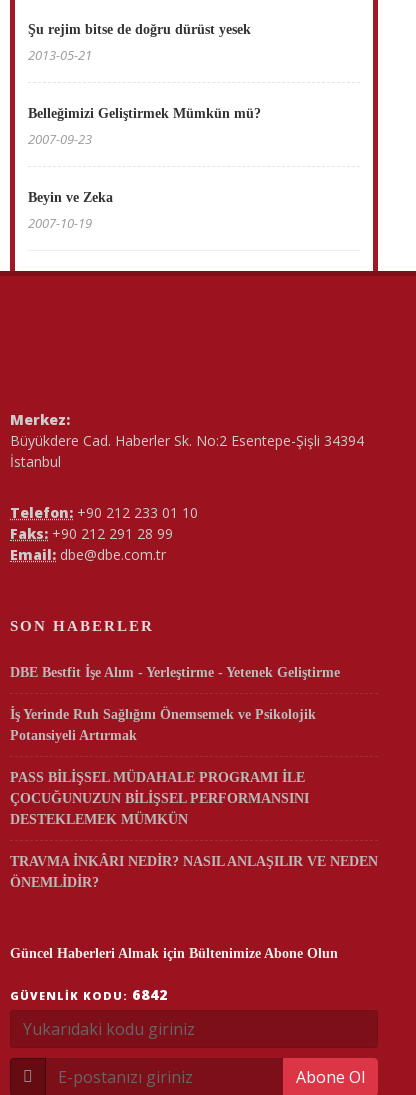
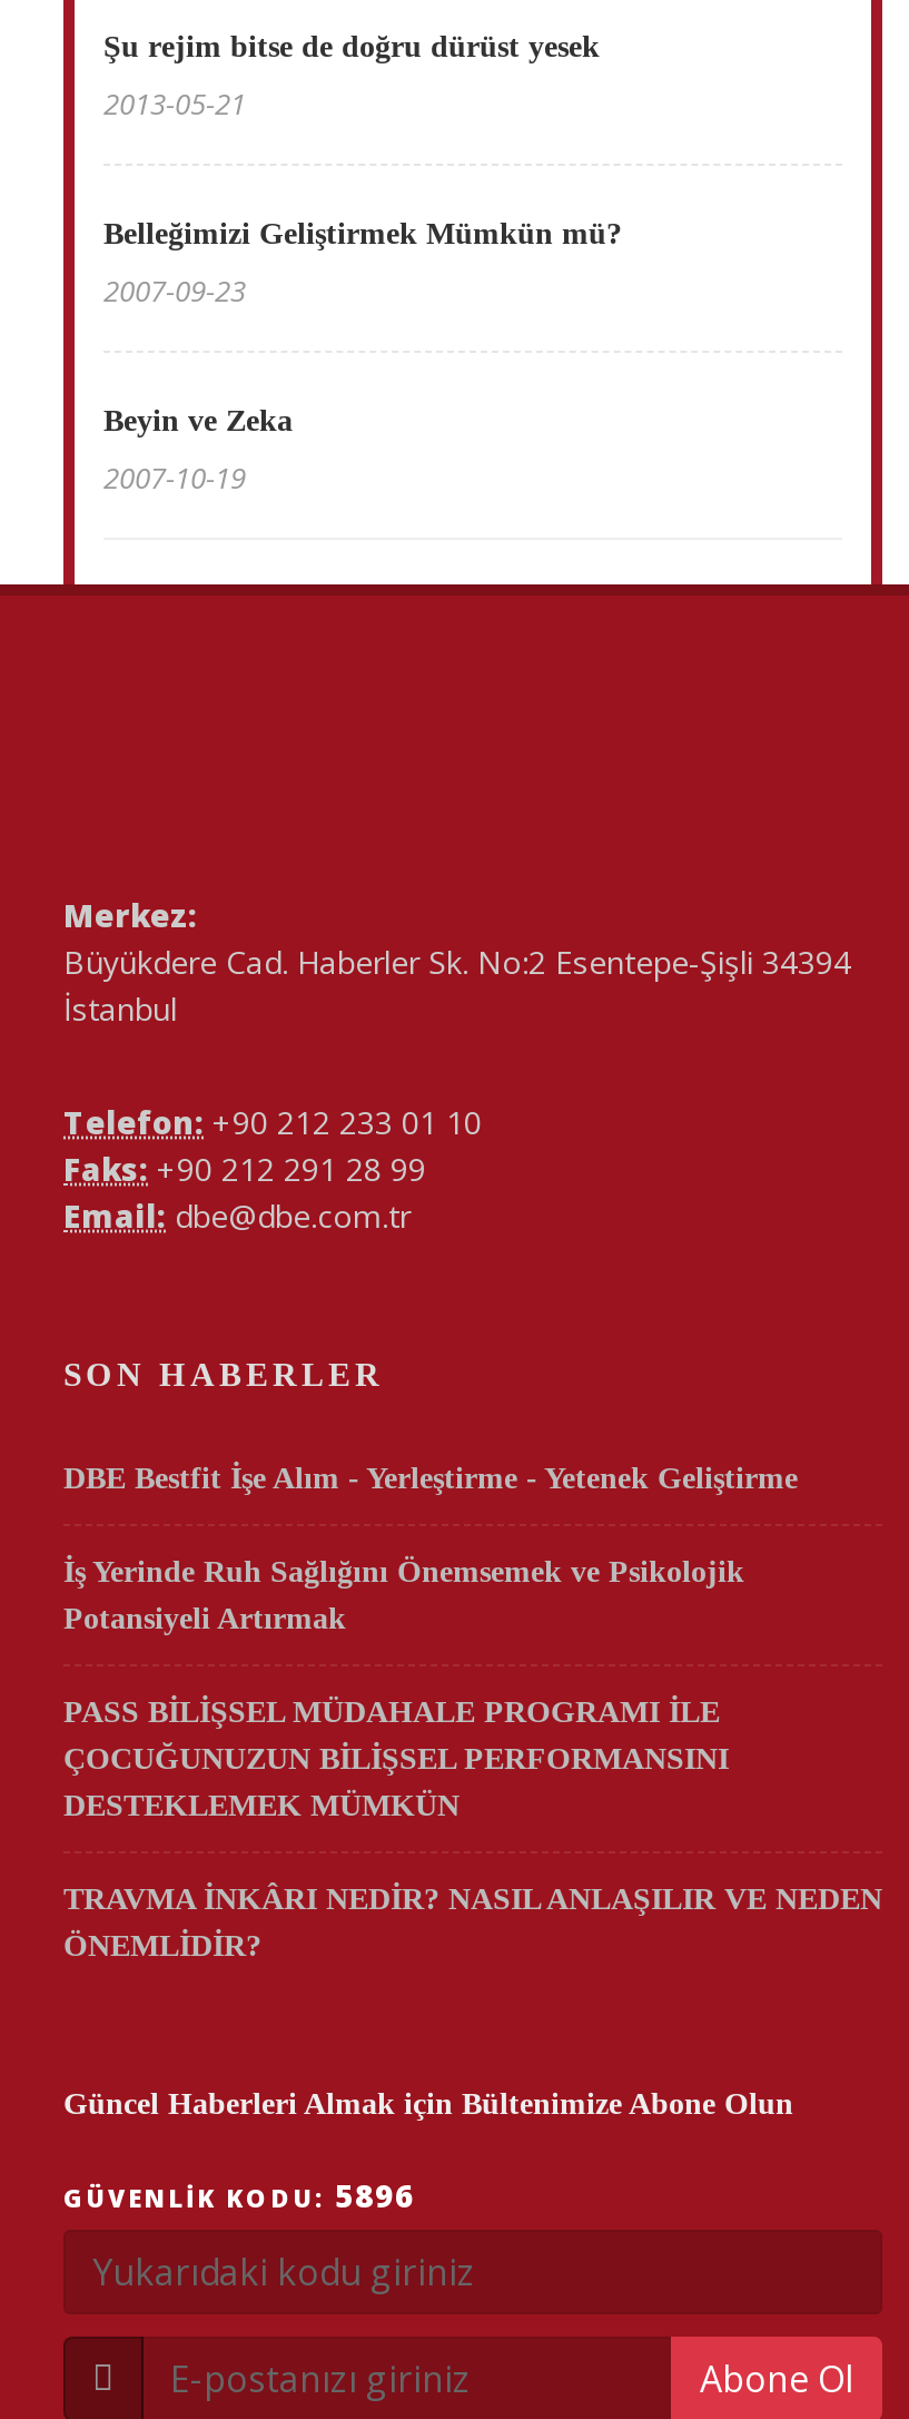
[10,985,168,1004] GÜVENLIK KODU: 6842 -> [63,2174,415,2216] GÜVENLIK KODU: 5896

